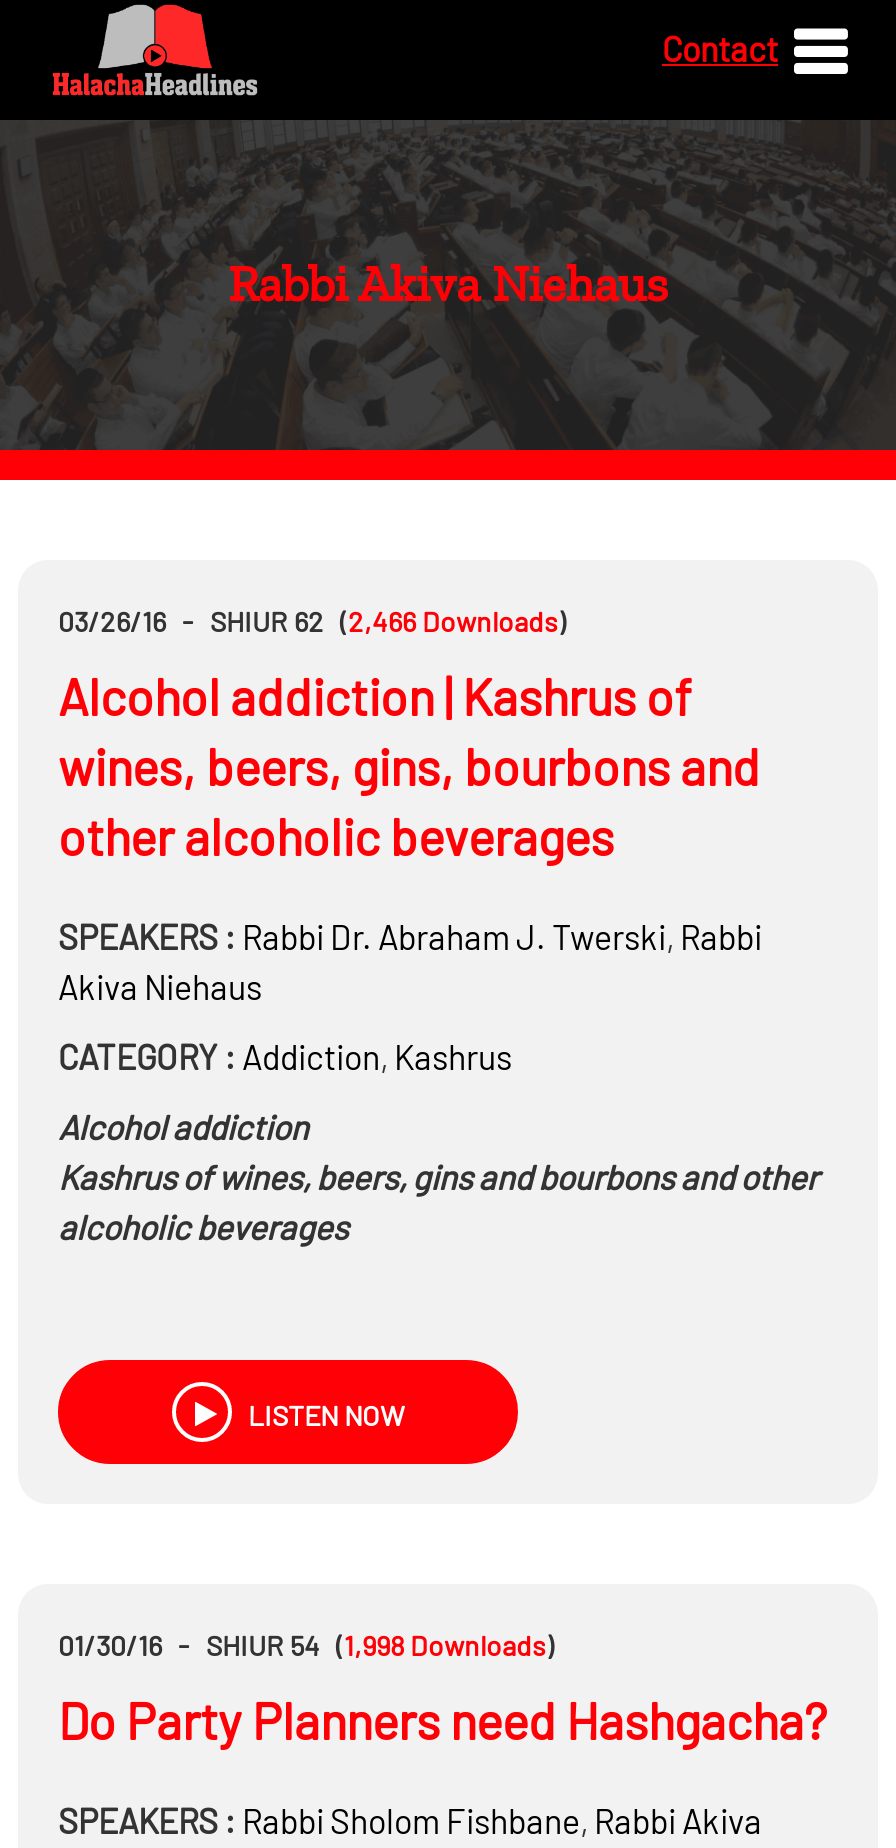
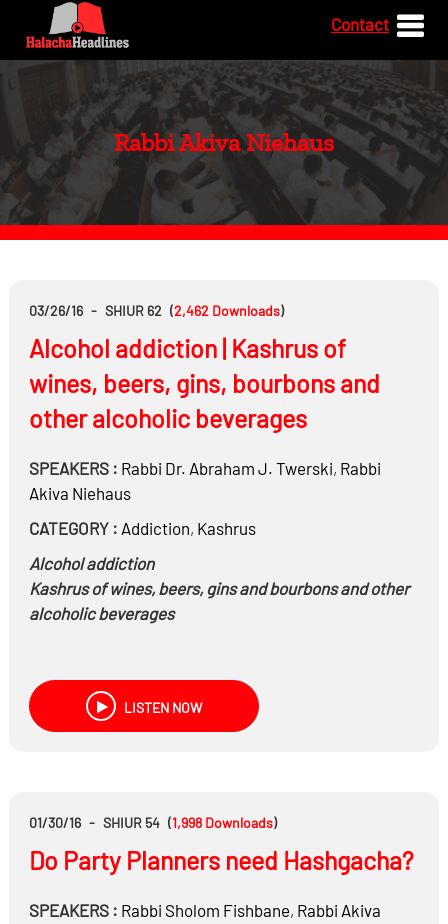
[58,604,566,638] 03/26/16 - SHIUR 62 (2,466 Downloads) -> [29,302,284,319] 03/26/16 - SHIUR 62 (2,462 Downloads)

